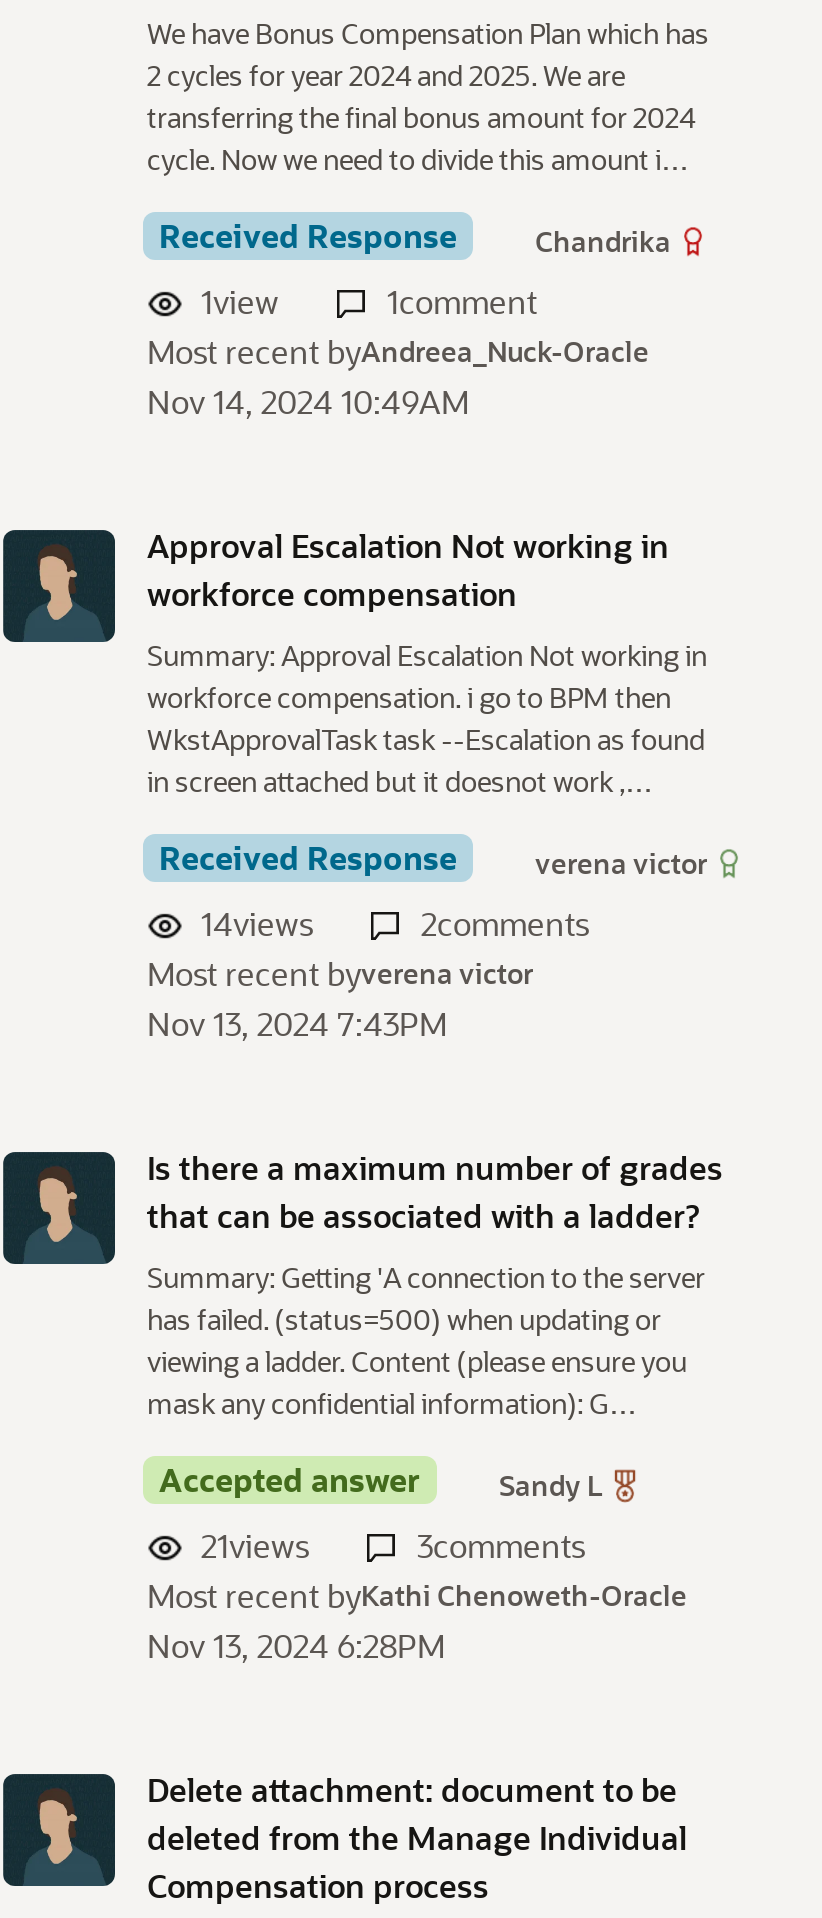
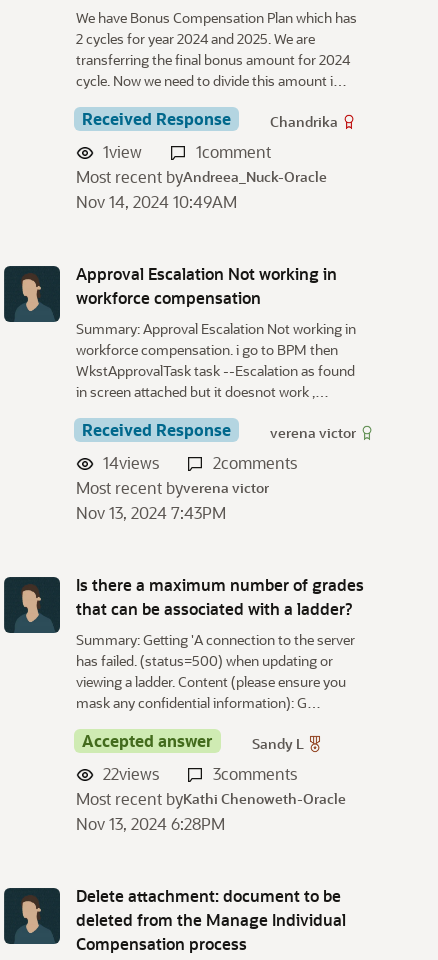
[201,1523,309,1565] 21views -> [103,762,159,783] 22views

